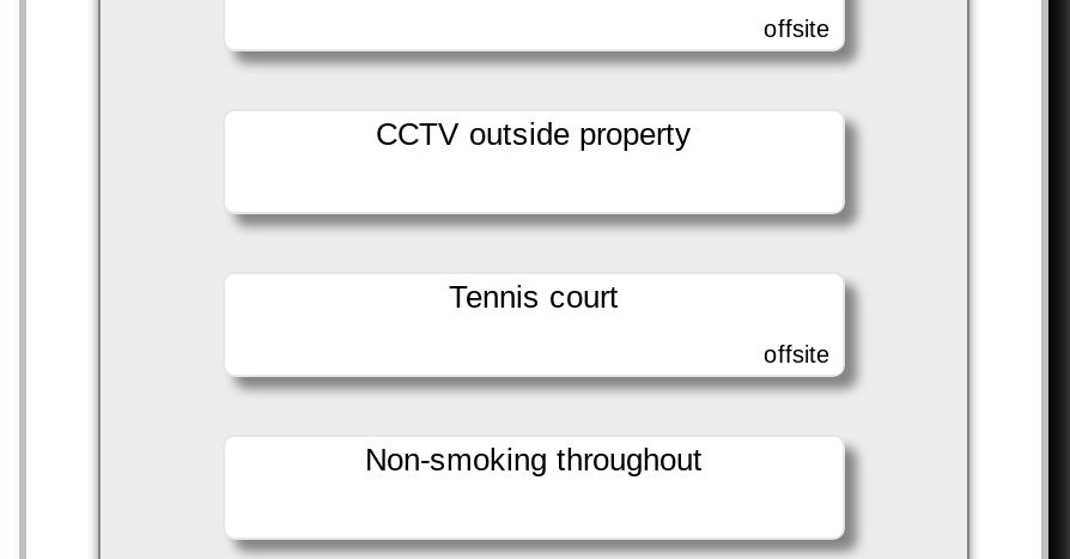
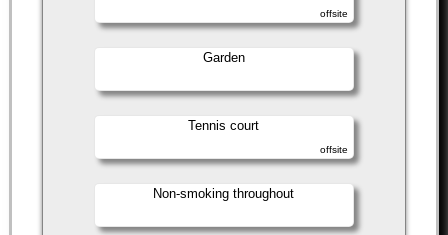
[376,116,692,152] CCTV outside property -> [203,50,245,65] Garden

